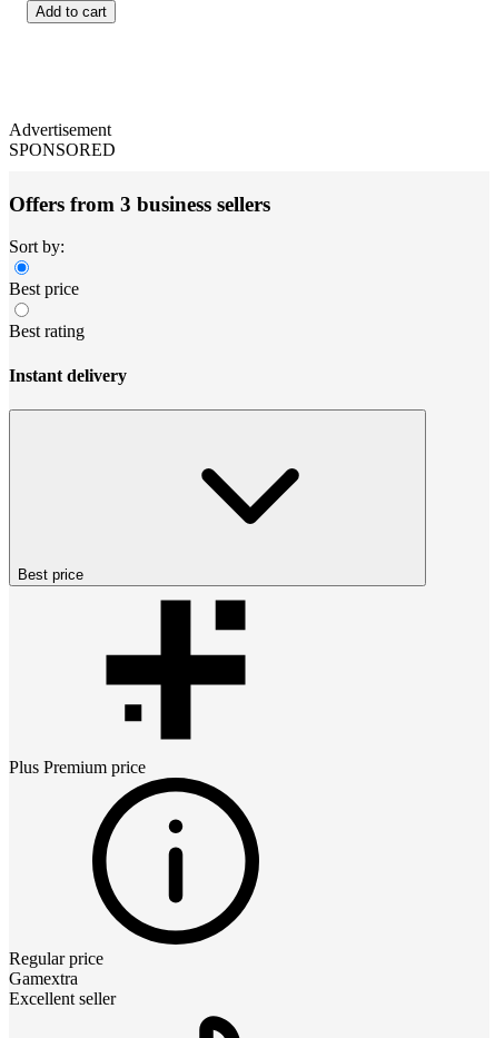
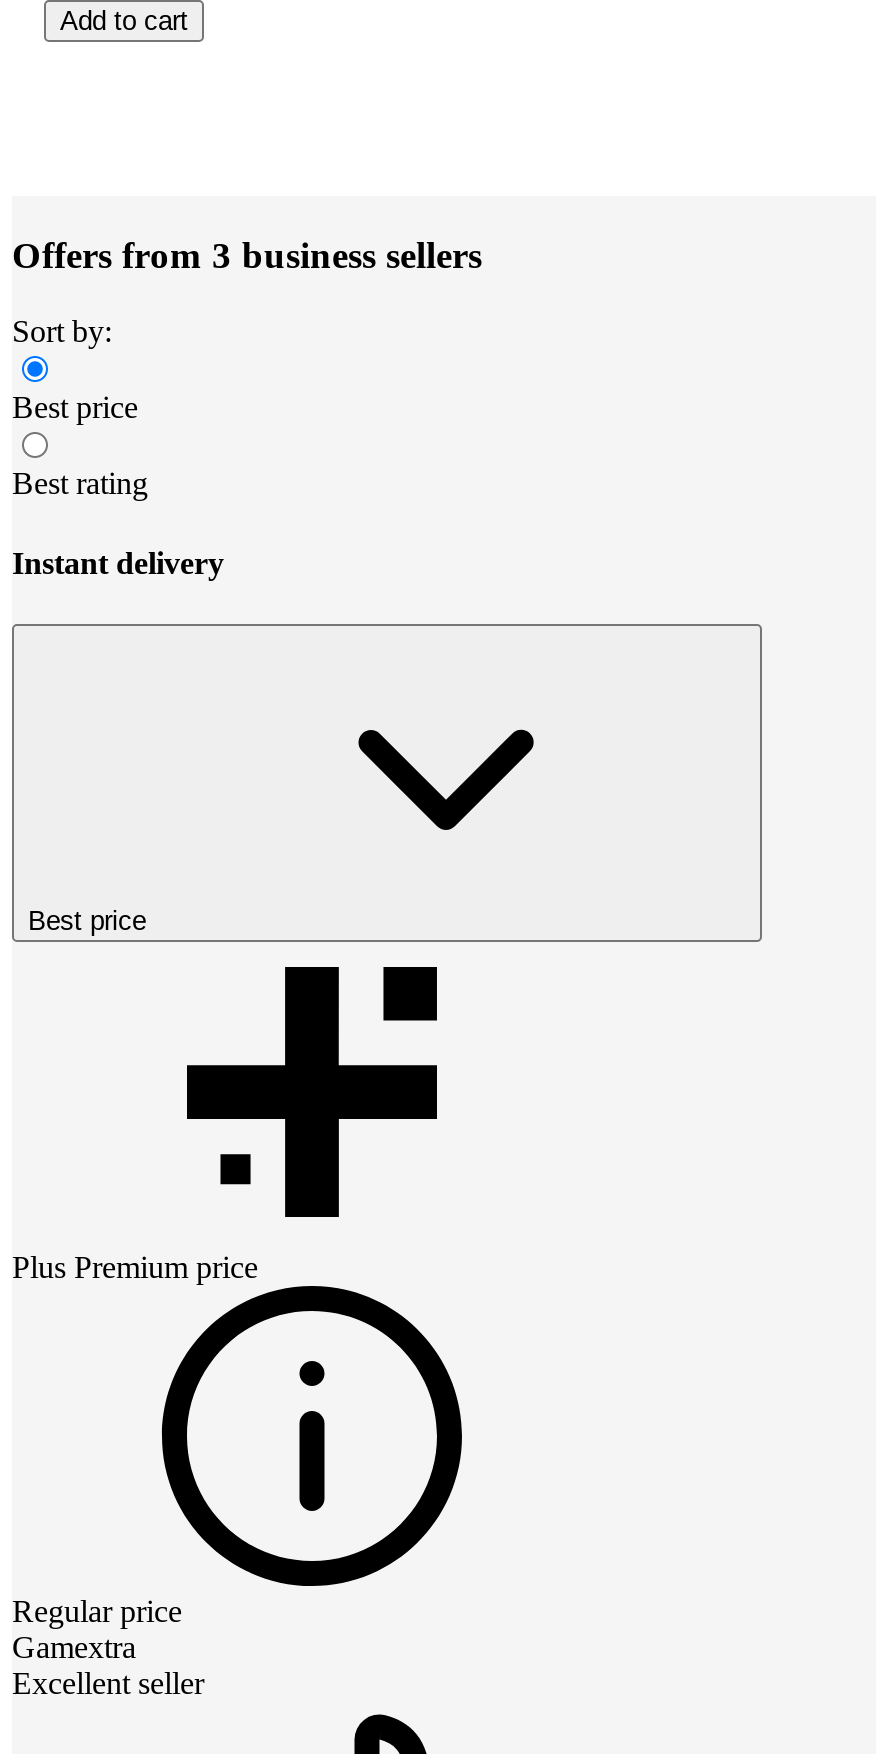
[9,120,116,159] Advertisement | SPONSORED -> none

